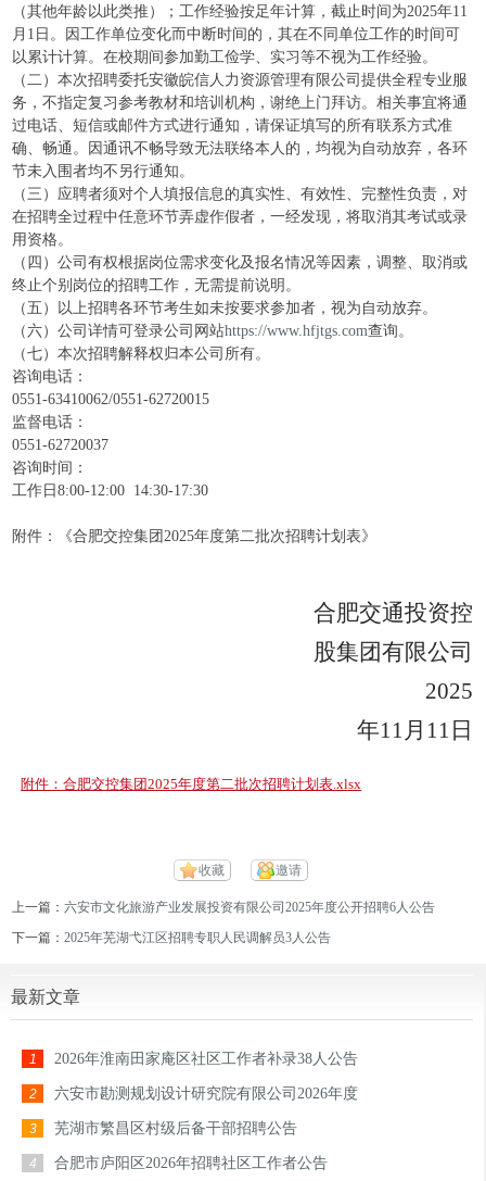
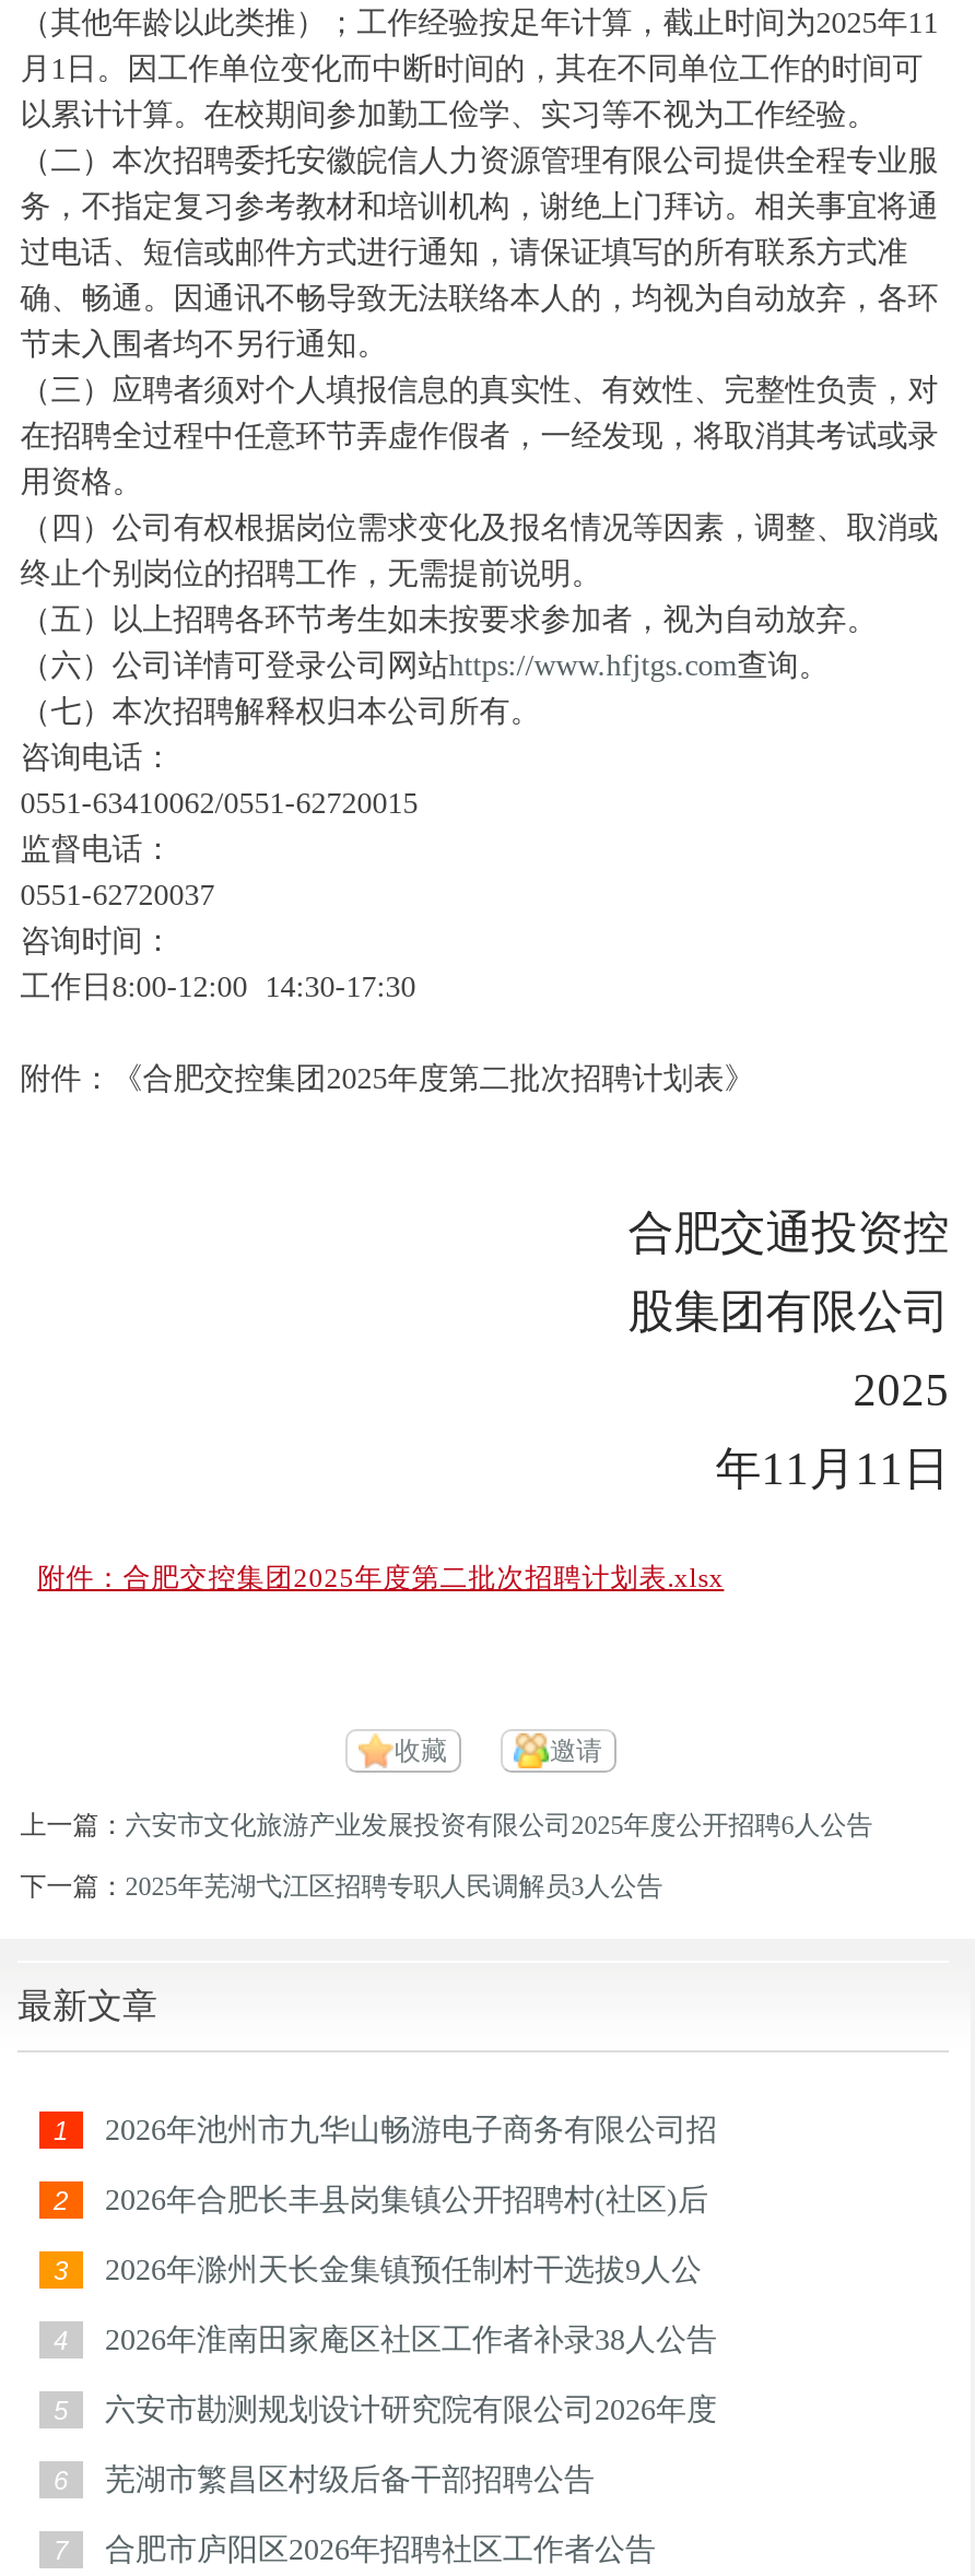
none -> [54,2114,717,2356] 2026年池州市九华山畅游电子商务有限公司招 | 2 | 2026年合肥长丰县岗集镇公开招聘村(社区)后 | 3 | 2026年滁州天长金集镇预任制村干选拔9人公 | 4
[29,1085,358,1102] 2 六安市勘测规划设计研究院有限公司2026年度 -> [54,2393,717,2426] 5 六安市勘测规划设计研究院有限公司2026年度
[29,1120,297,1136] 3 芜湖市繁昌区村级后备干部招聘公告 -> [54,2463,595,2496] 6 芜湖市繁昌区村级后备干部招聘公告
[29,1155,328,1171] 4 合肥市庐阳区2026年招聘社区工作者公告 -> [54,2533,656,2566] 7 合肥市庐阳区2026年招聘社区工作者公告

